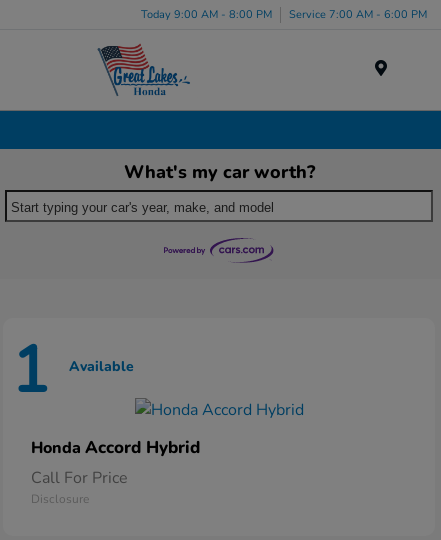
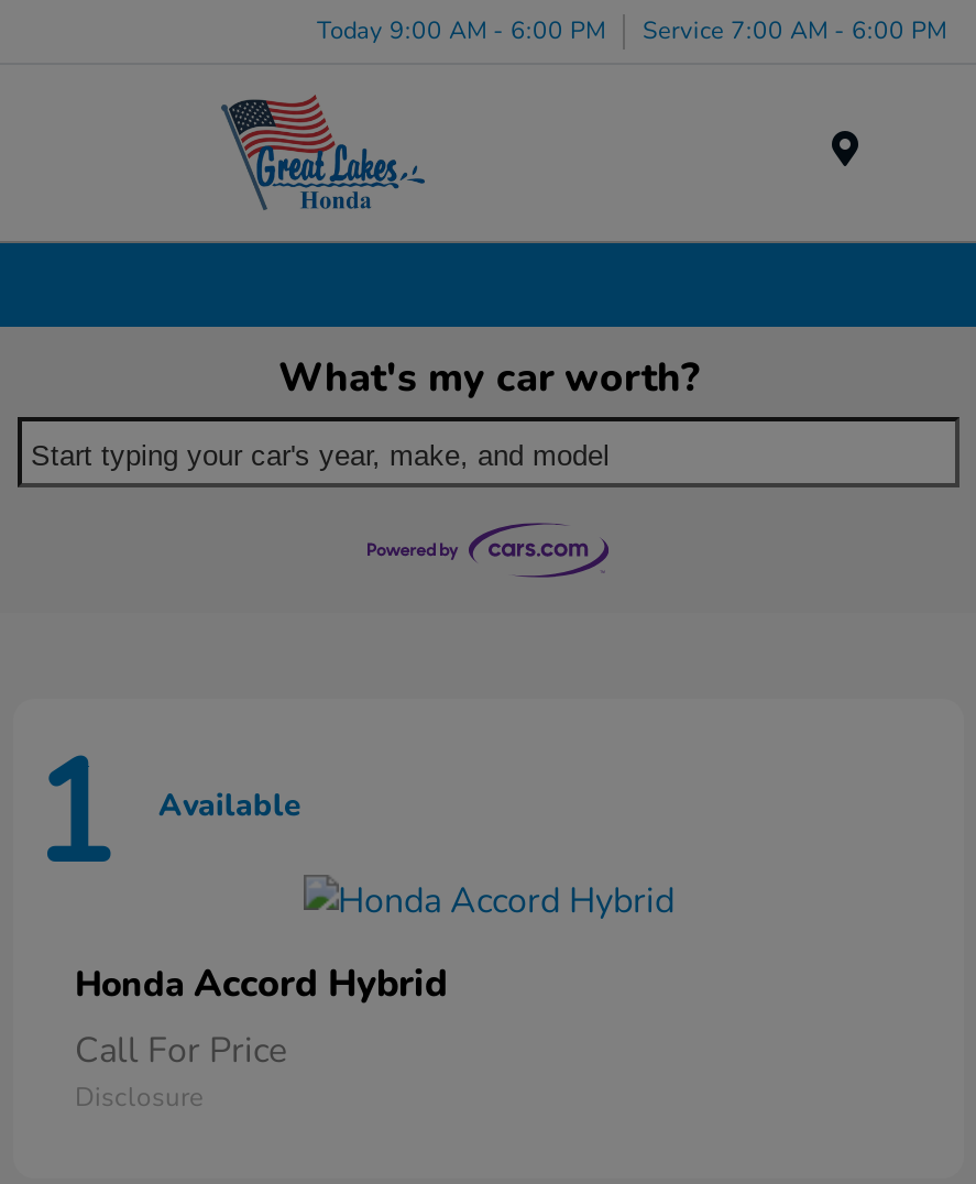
[141,6,427,21] Today 9:00 AM - 8:00 PM Service 7:00 AM - 6:00 PM -> [317,13,946,46] Today 9:00 AM - 6:00 PM Service 7:00 AM - 6:00 PM

